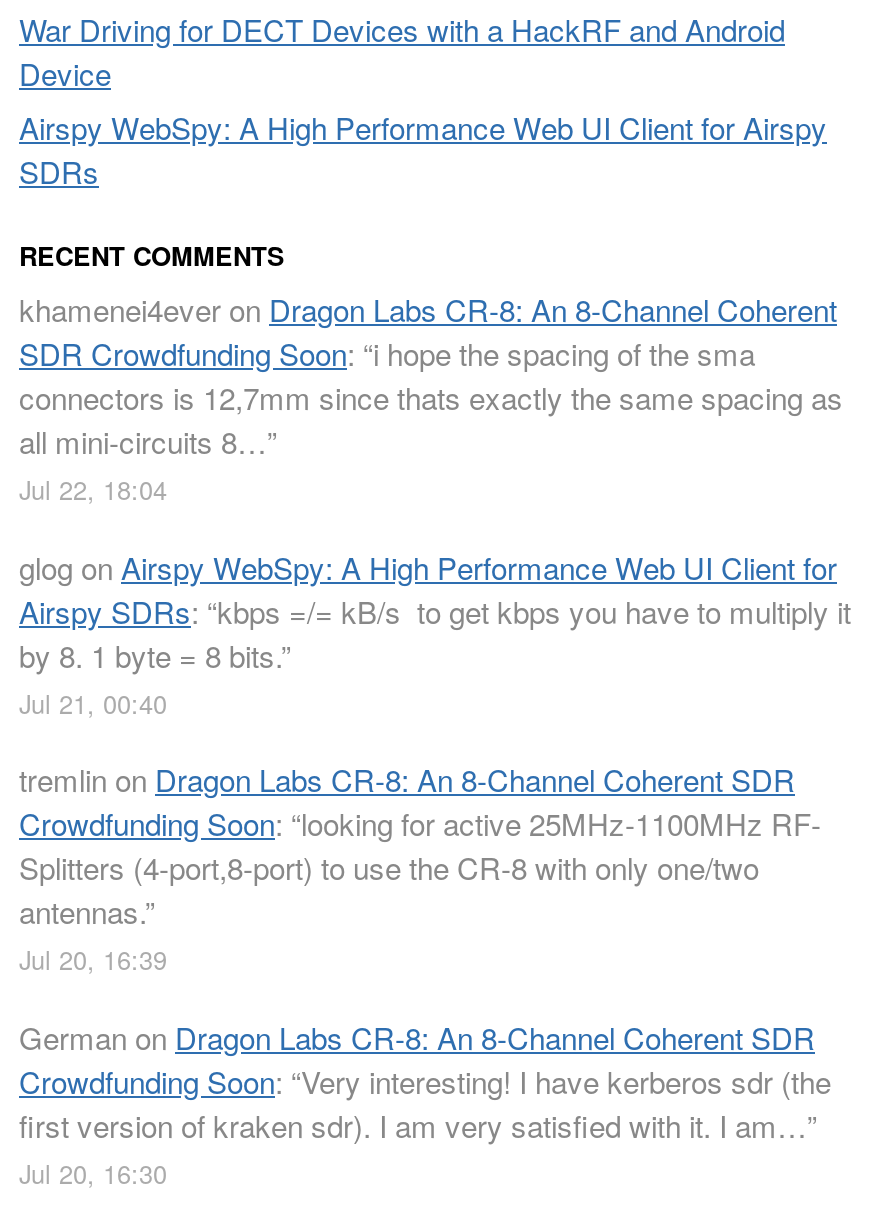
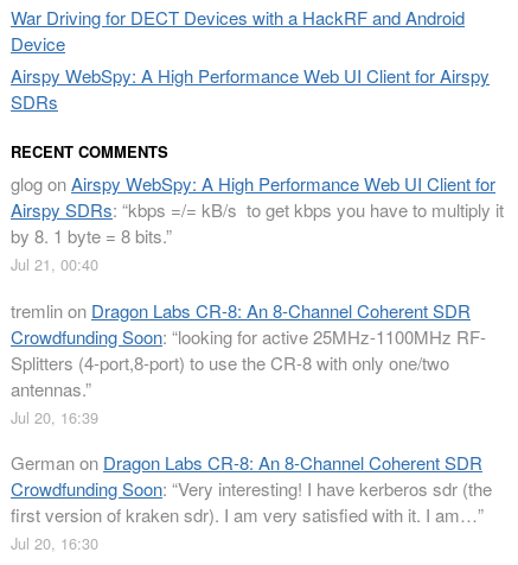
[19,288,843,508] khamenei4ever on Dragon Labs CR-8: An 8-Channel Coherent | SDR Crowdfunding Soon: “i hope the spacing of the sma | connectors is 12,7mm since thats exactly the same spacing as | all mini-circuits 8…” | Jul 22, 18:04 -> none

